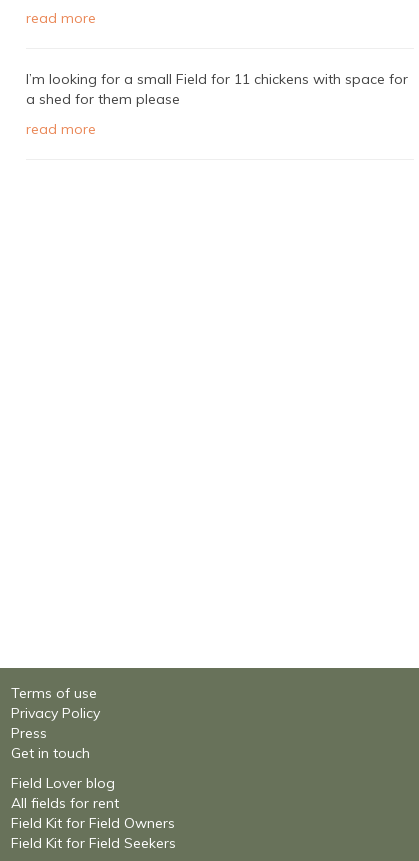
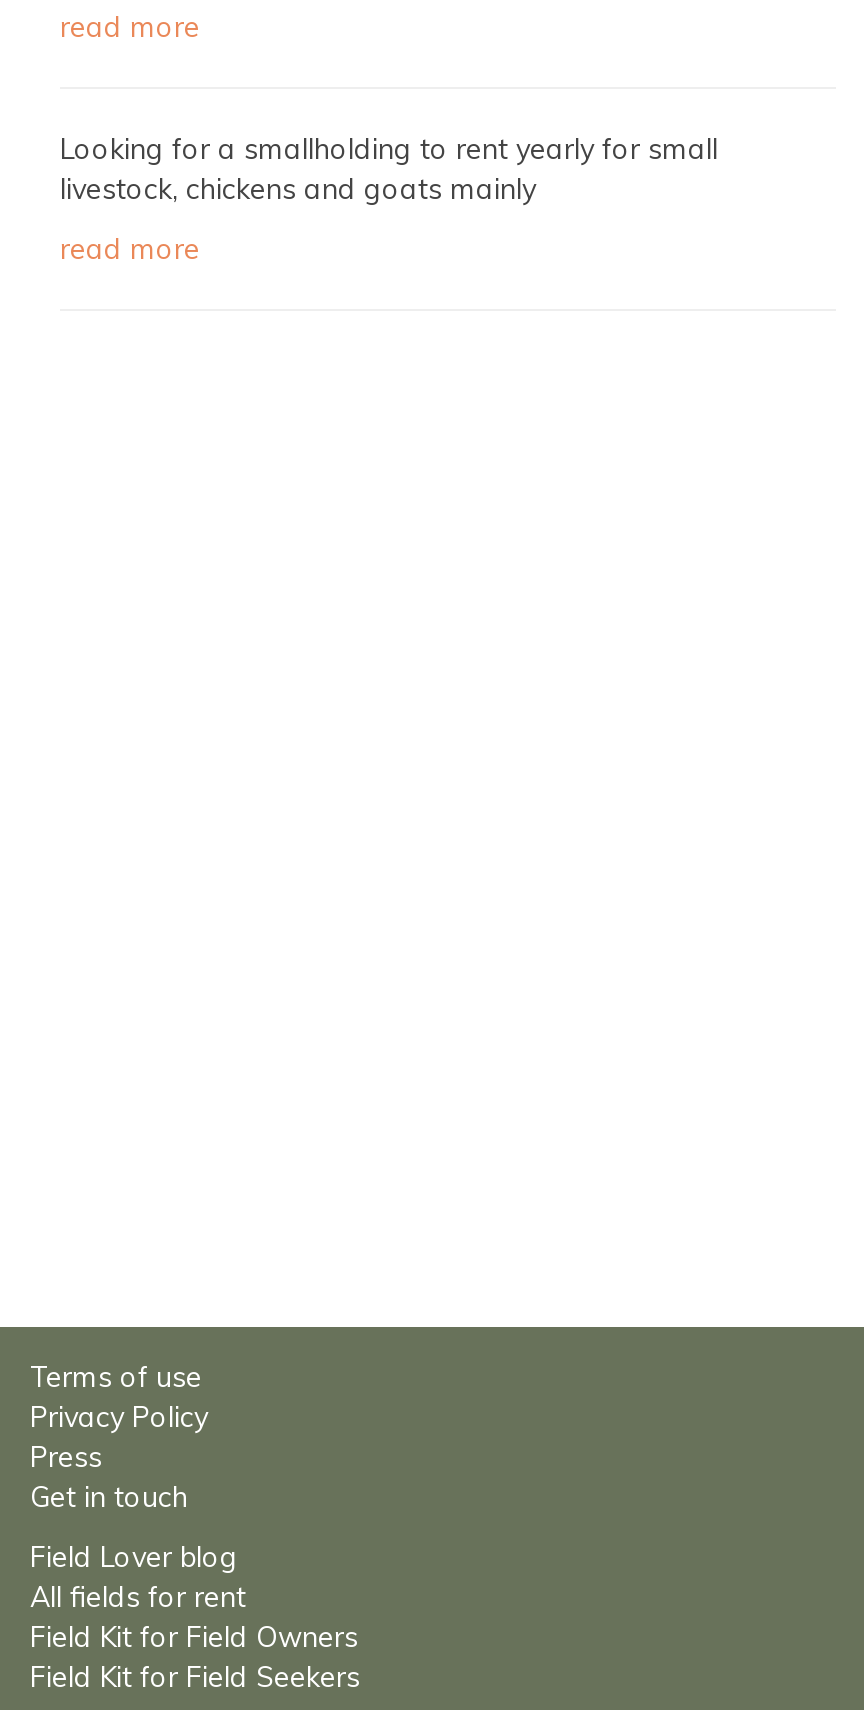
[26,70,408,108] I’m looking for a small Field for 11 chickens with space for | a shed for them please -> [60,131,718,207] Looking for a smallholding to rent yearly for small | livestock, chickens and goats mainly

